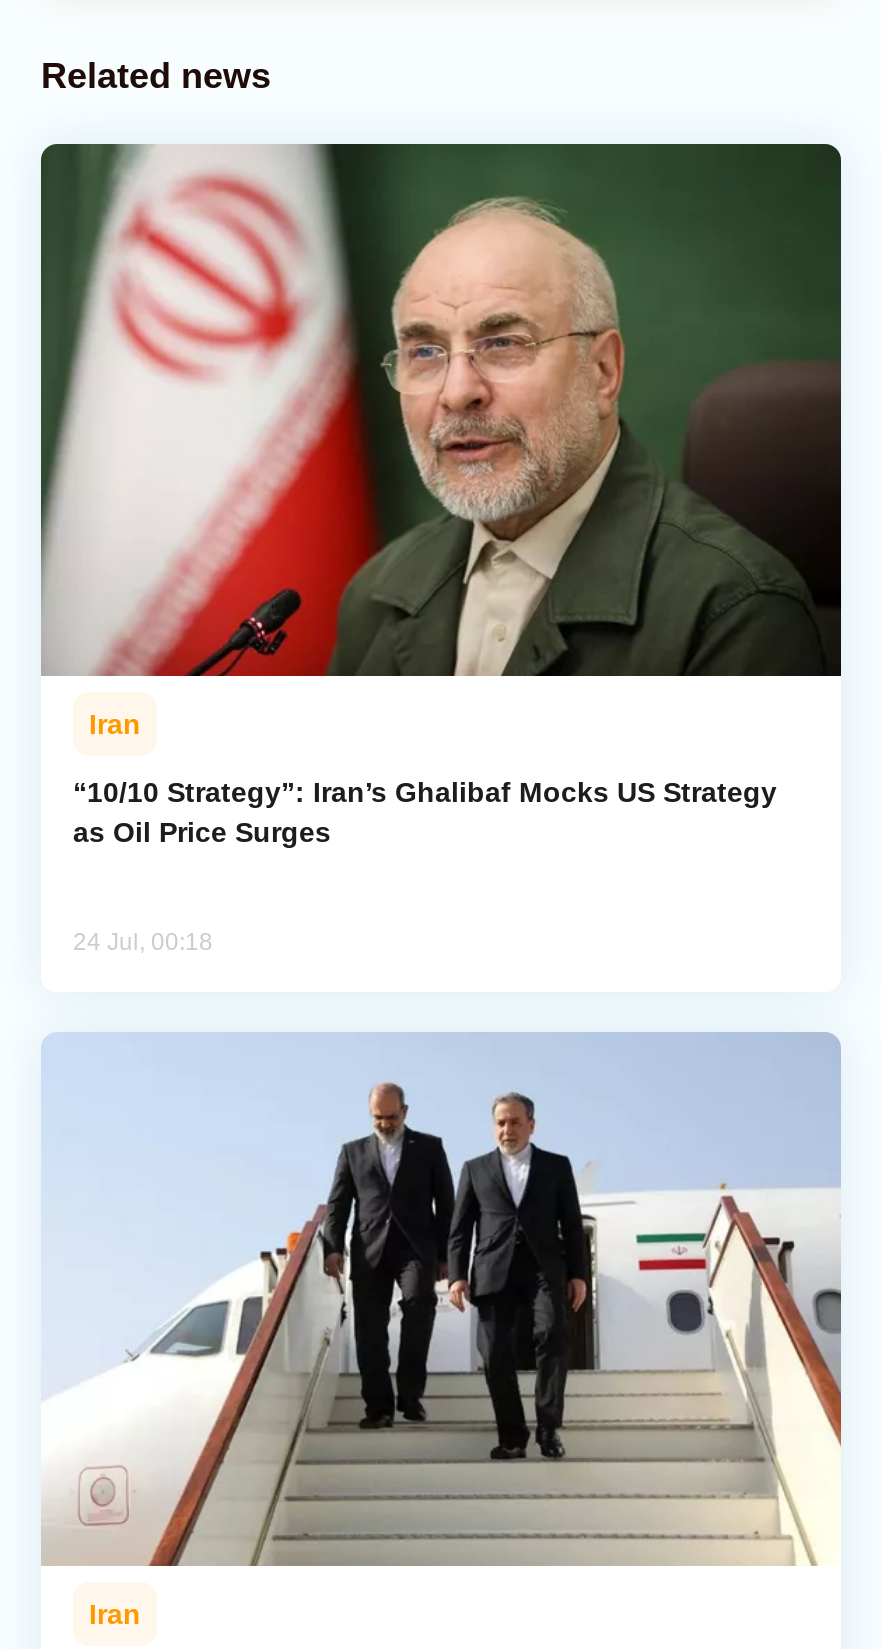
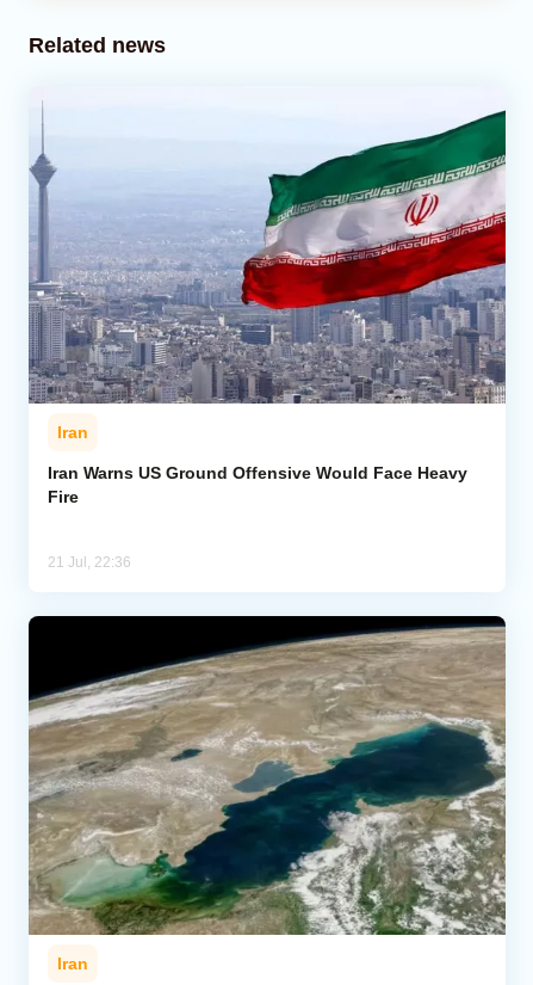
[39,142,843,678] [image] -> [29,86,507,405] [image]
[73,776,777,848] “10/10 Strategy”: Iran’s Ghalibaf Mocks US Strategy | as Oil Price Surges -> [48,463,467,506] Iran Warns US Ground Offensive Would Face Heavy | Fire
[73,928,213,956] 24 Jul, 00:18 -> [48,554,131,571] 21 Jul, 22:36
[41,1032,841,1566] [image] -> [27,615,507,936] [image]

